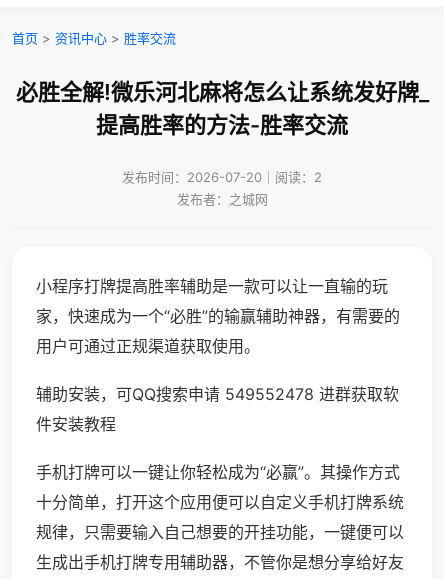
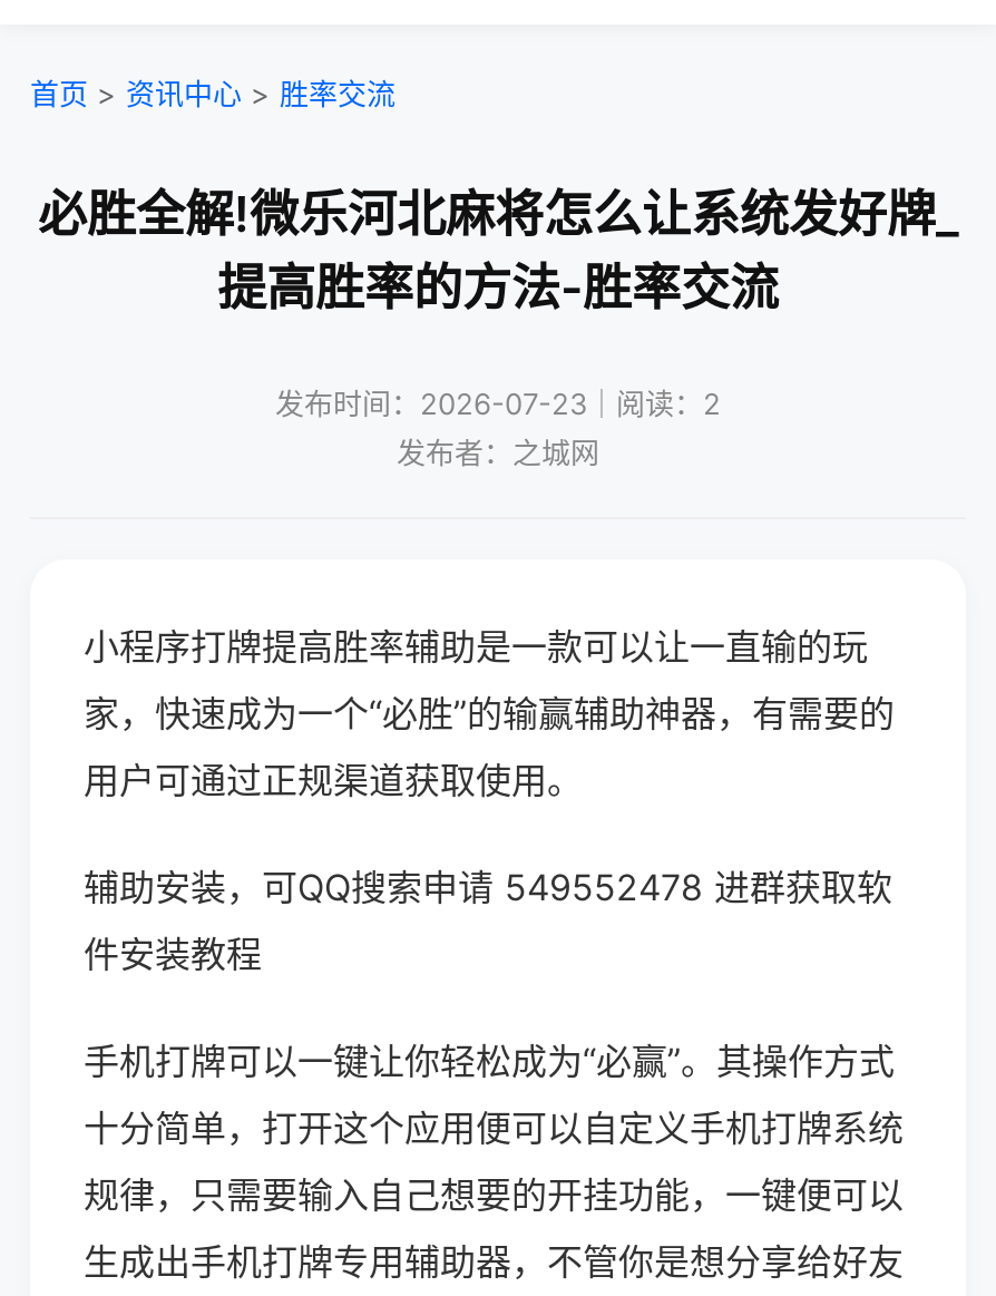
[122,169,322,185] 发布时间：2026-07-20｜阅读：2 -> [275,386,721,421] 发布时间：2026-07-23｜阅读：2

